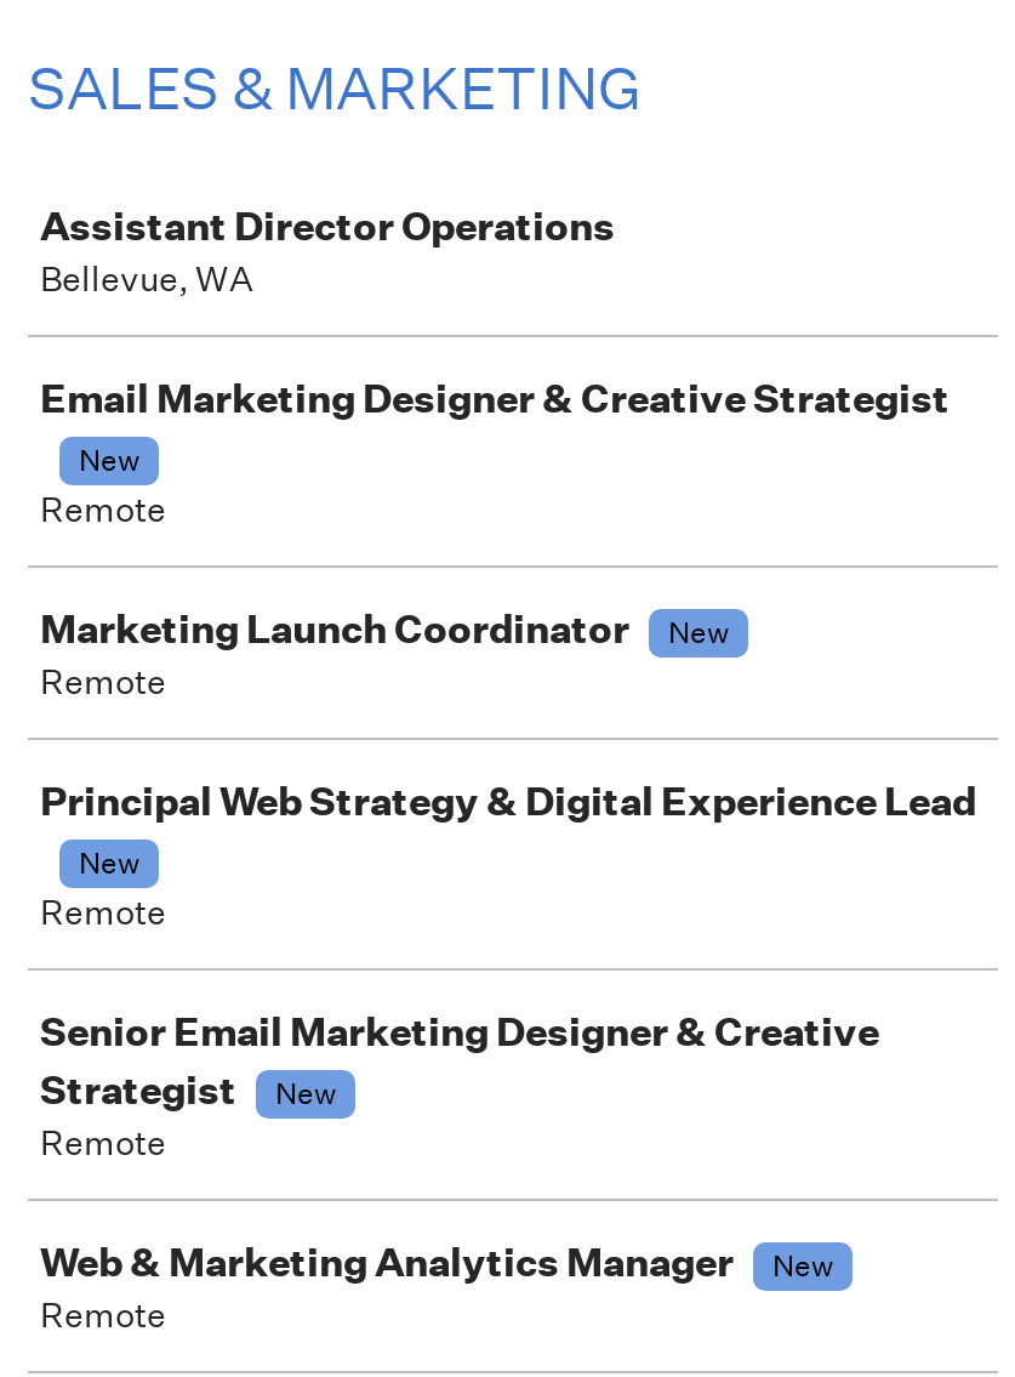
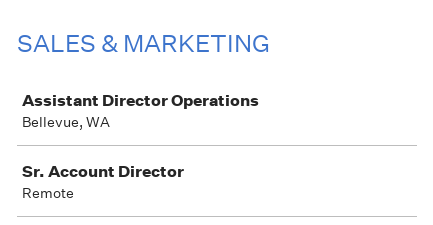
[40,374,976,1286] Email Marketing Designer & Creative Strategist | New | Remote | Marketing Launch Coordinator | New | Remote | Principal Web Strategy & Digital Experience Lead | New | Remote | Senior Email Marketing Designer & Creative | Strategist | New | Remote | Web & Marketing Analytics Manager | New -> [22,161,184,181] Sr. Account Director

